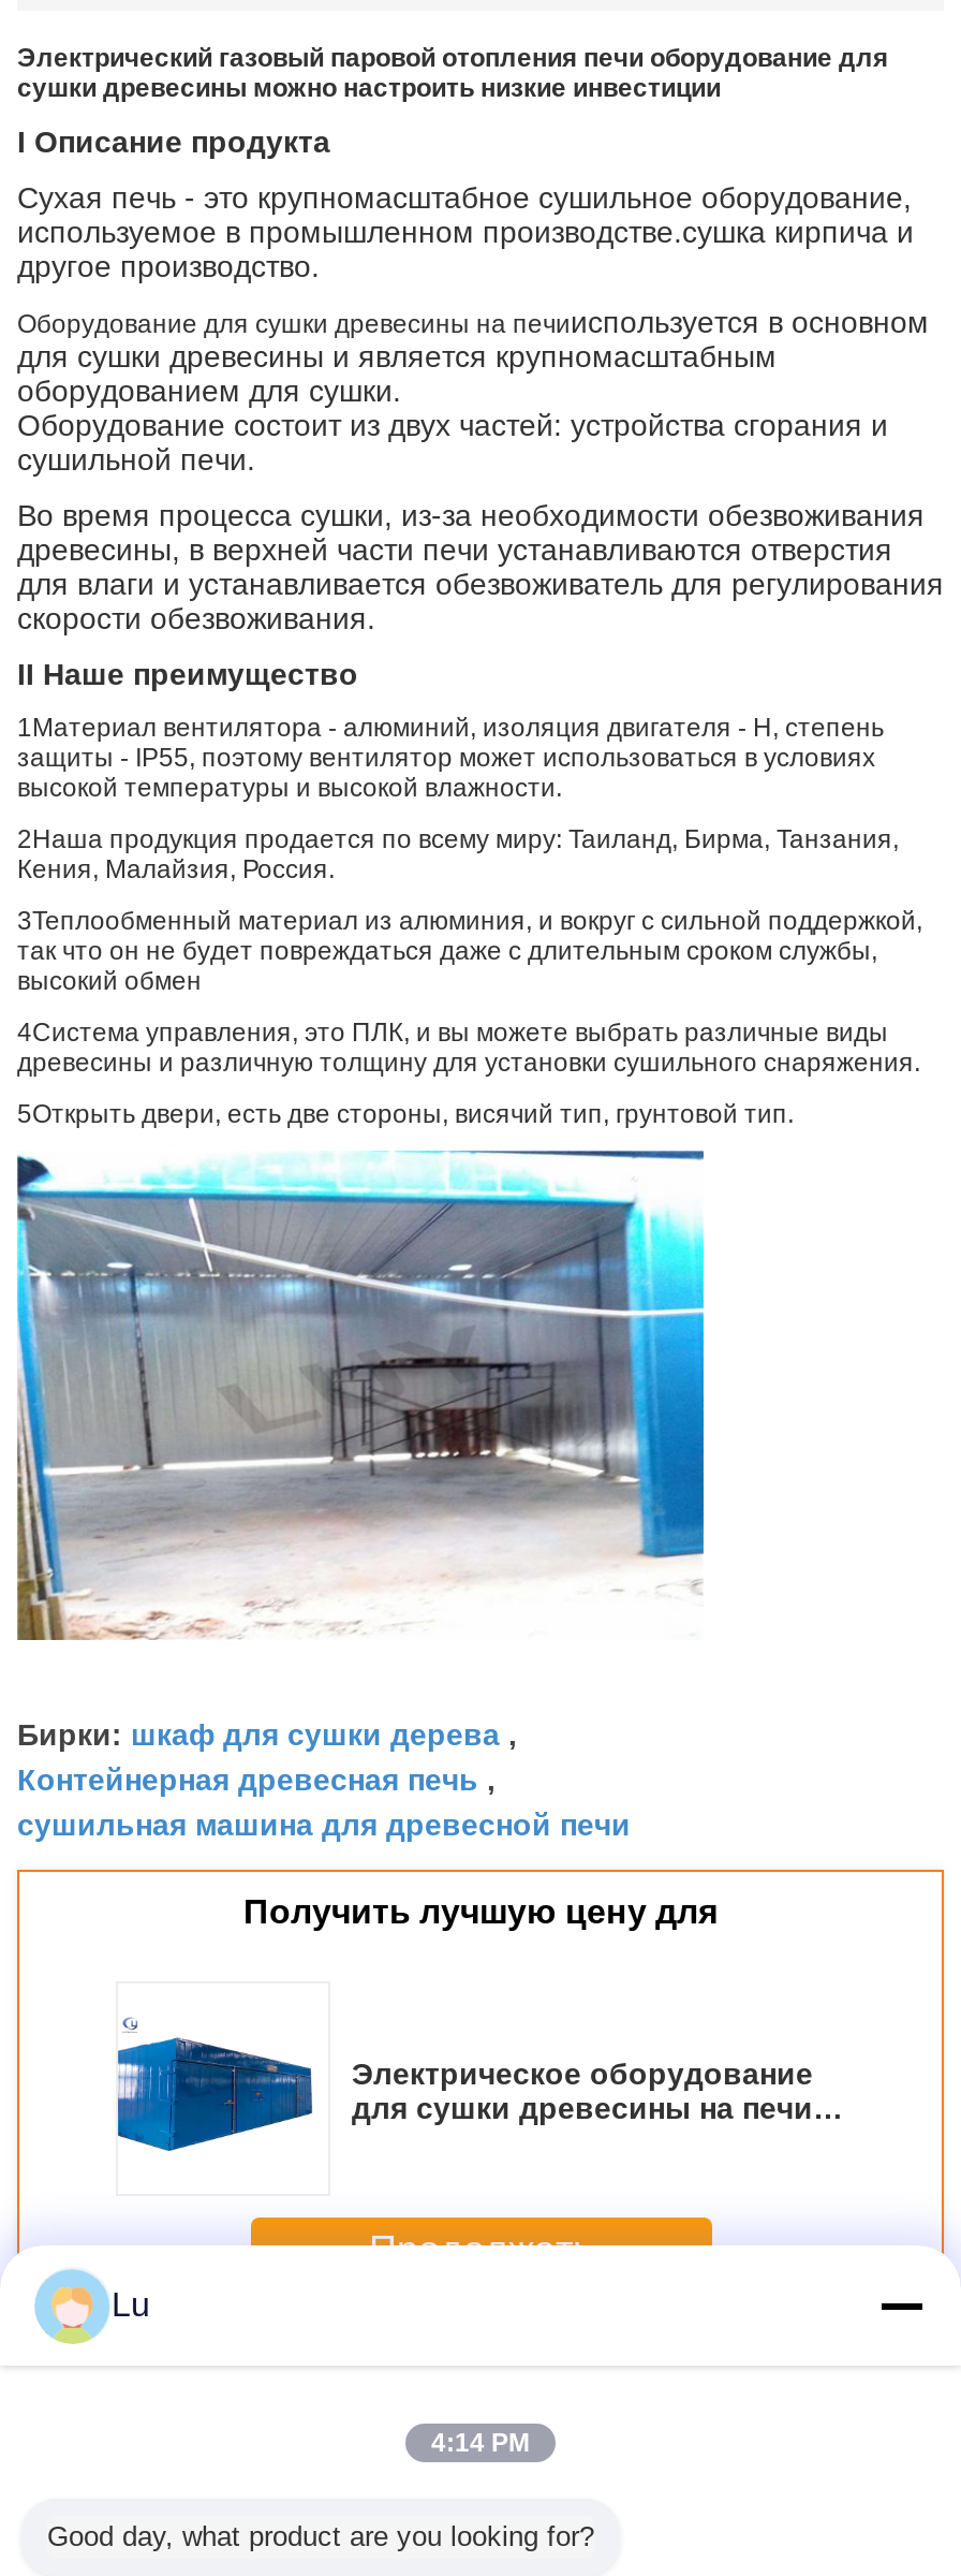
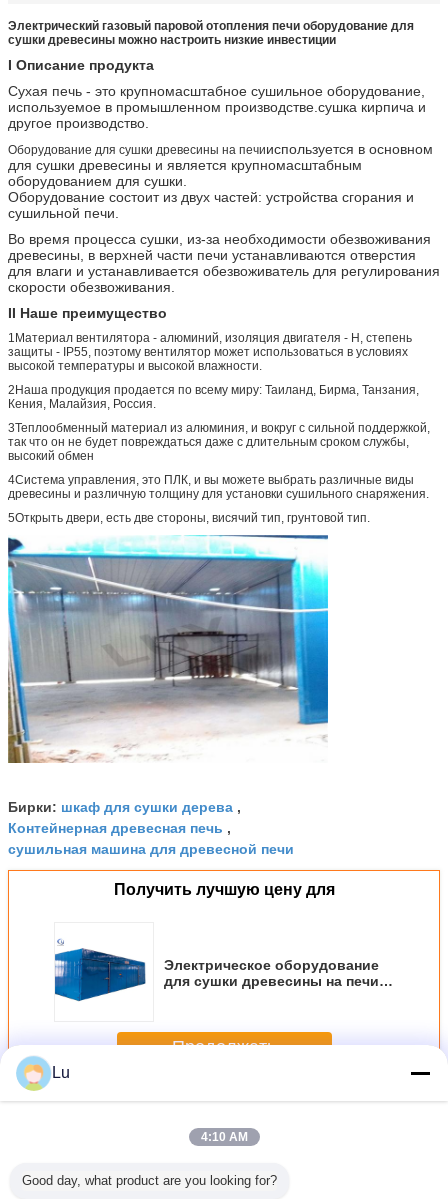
[431,2428,530,2458] 4:14 PM -> [200,1130,247,1144] 4:10 AM

